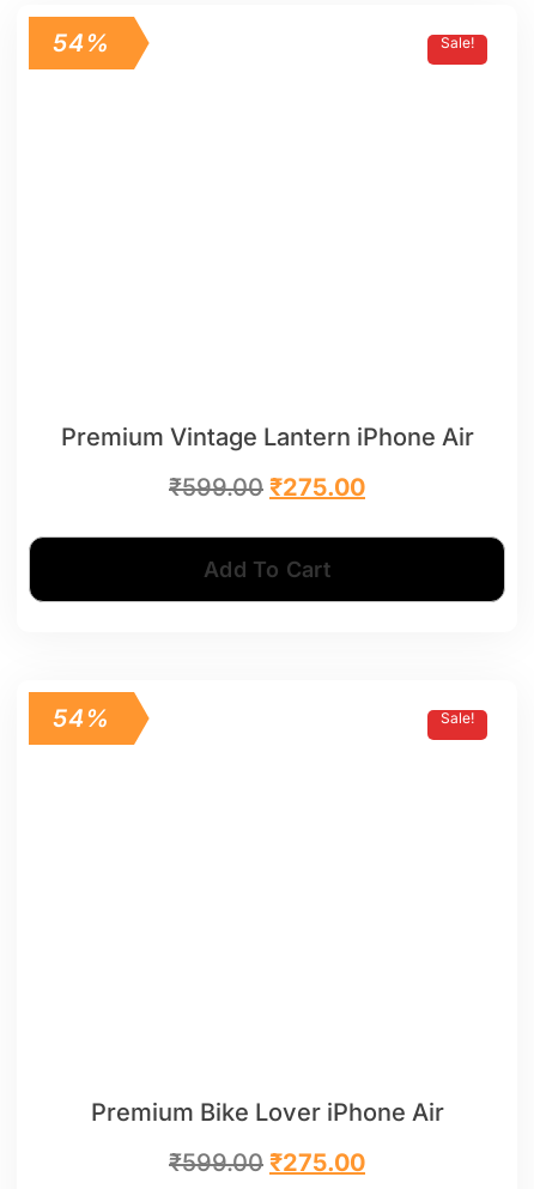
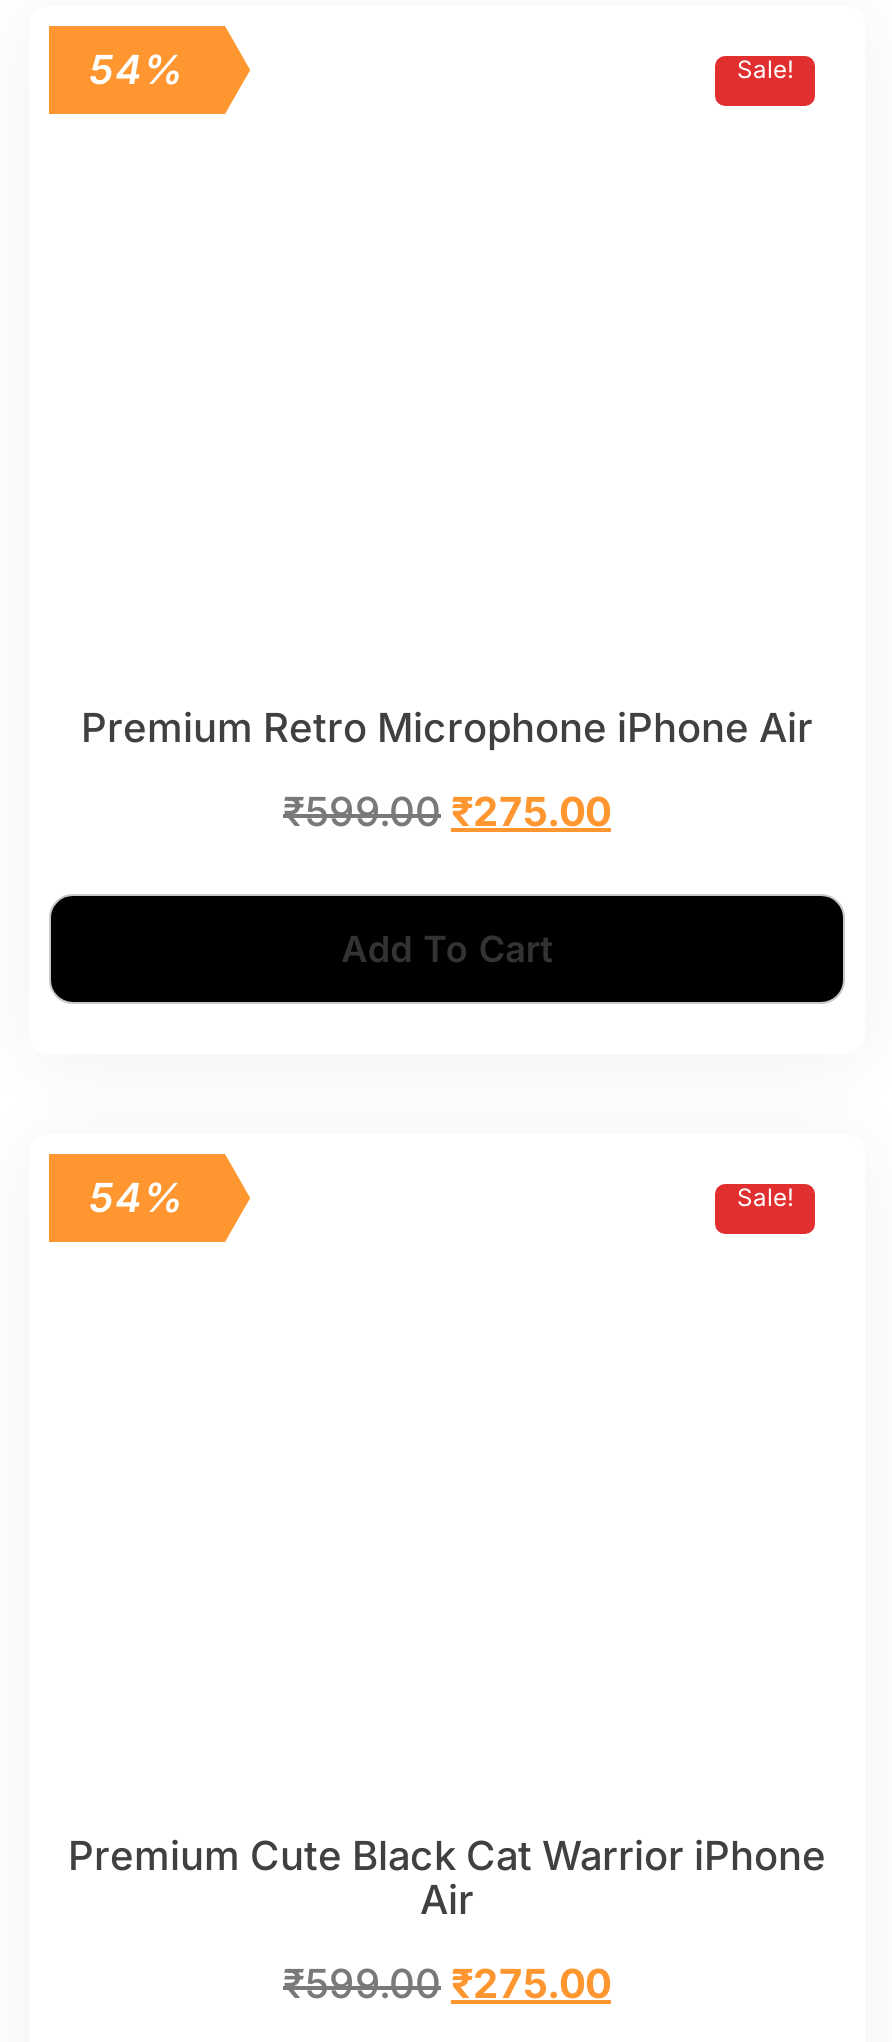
[60,423,474,451] Premium Vintage Lantern iPhone Air -> [81,704,813,752] Premium Retro Microphone iPhone Air
[90,1098,444,1127] Premium Bike Lover iPhone Air -> [68,1832,826,1924] Premium Cute Black Cat Warrior iPhone | Air

